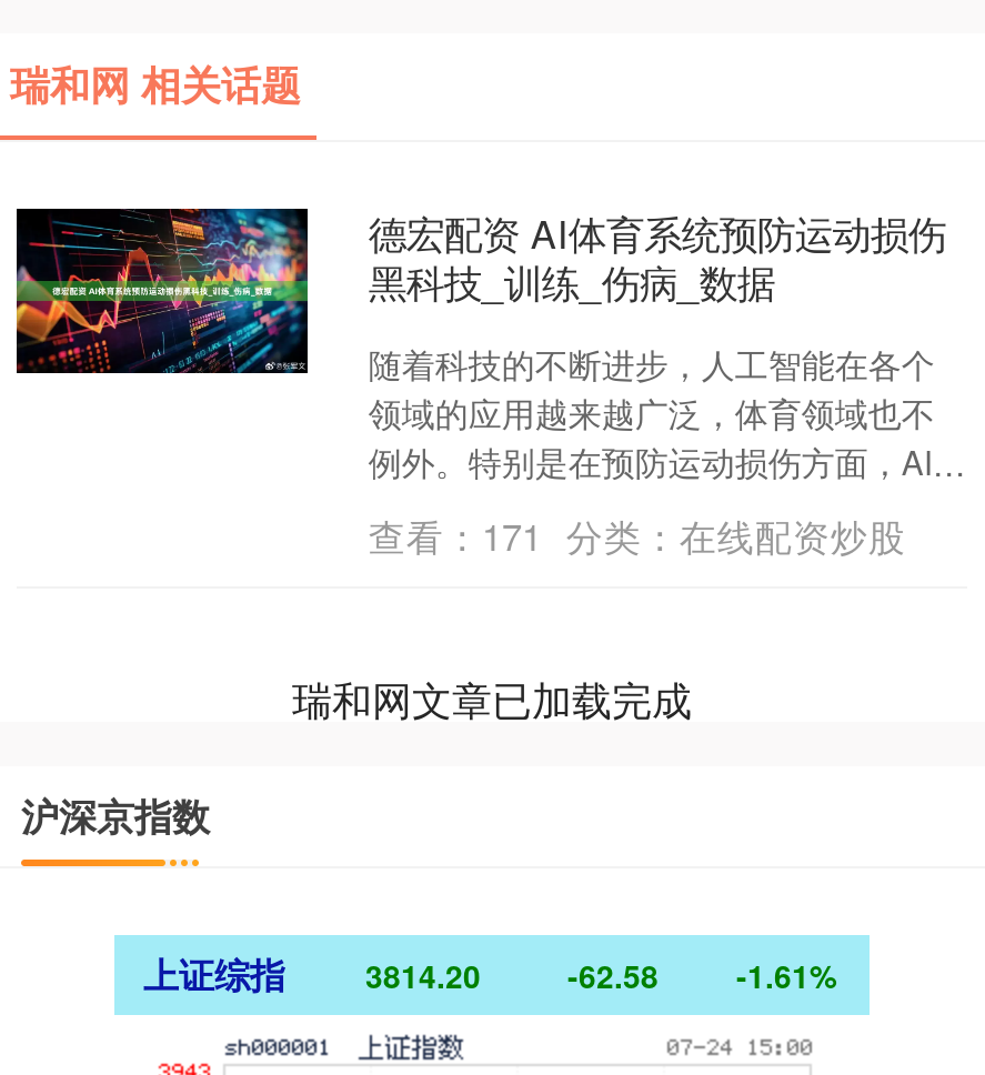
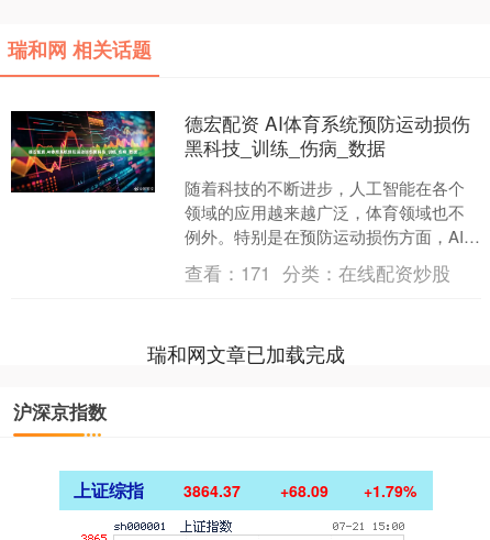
[365,954,481,998] 3814.20 -> [183,480,241,502] 3864.37
[567,954,659,998] -62.58 -> [280,480,328,502] +68.09
[736,954,836,998] -1.61% -> [364,480,416,502] +1.79%

